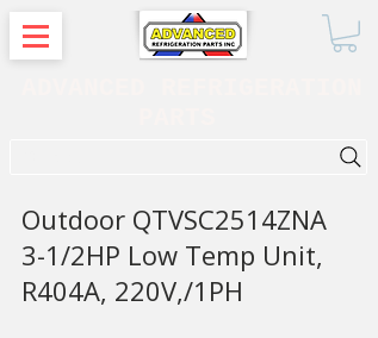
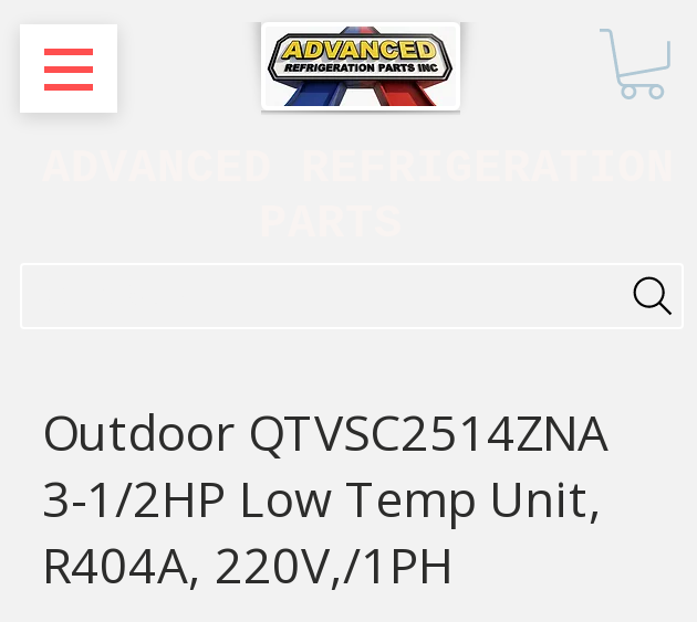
[142,12,243,57] [image] -> [268,27,451,108] [image]

